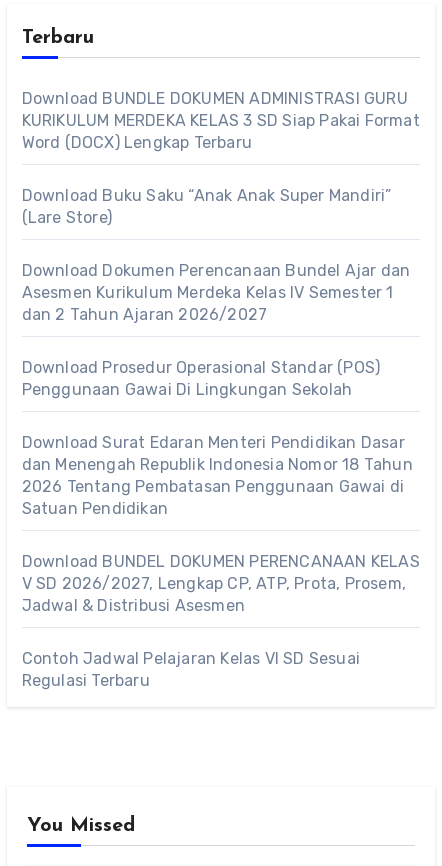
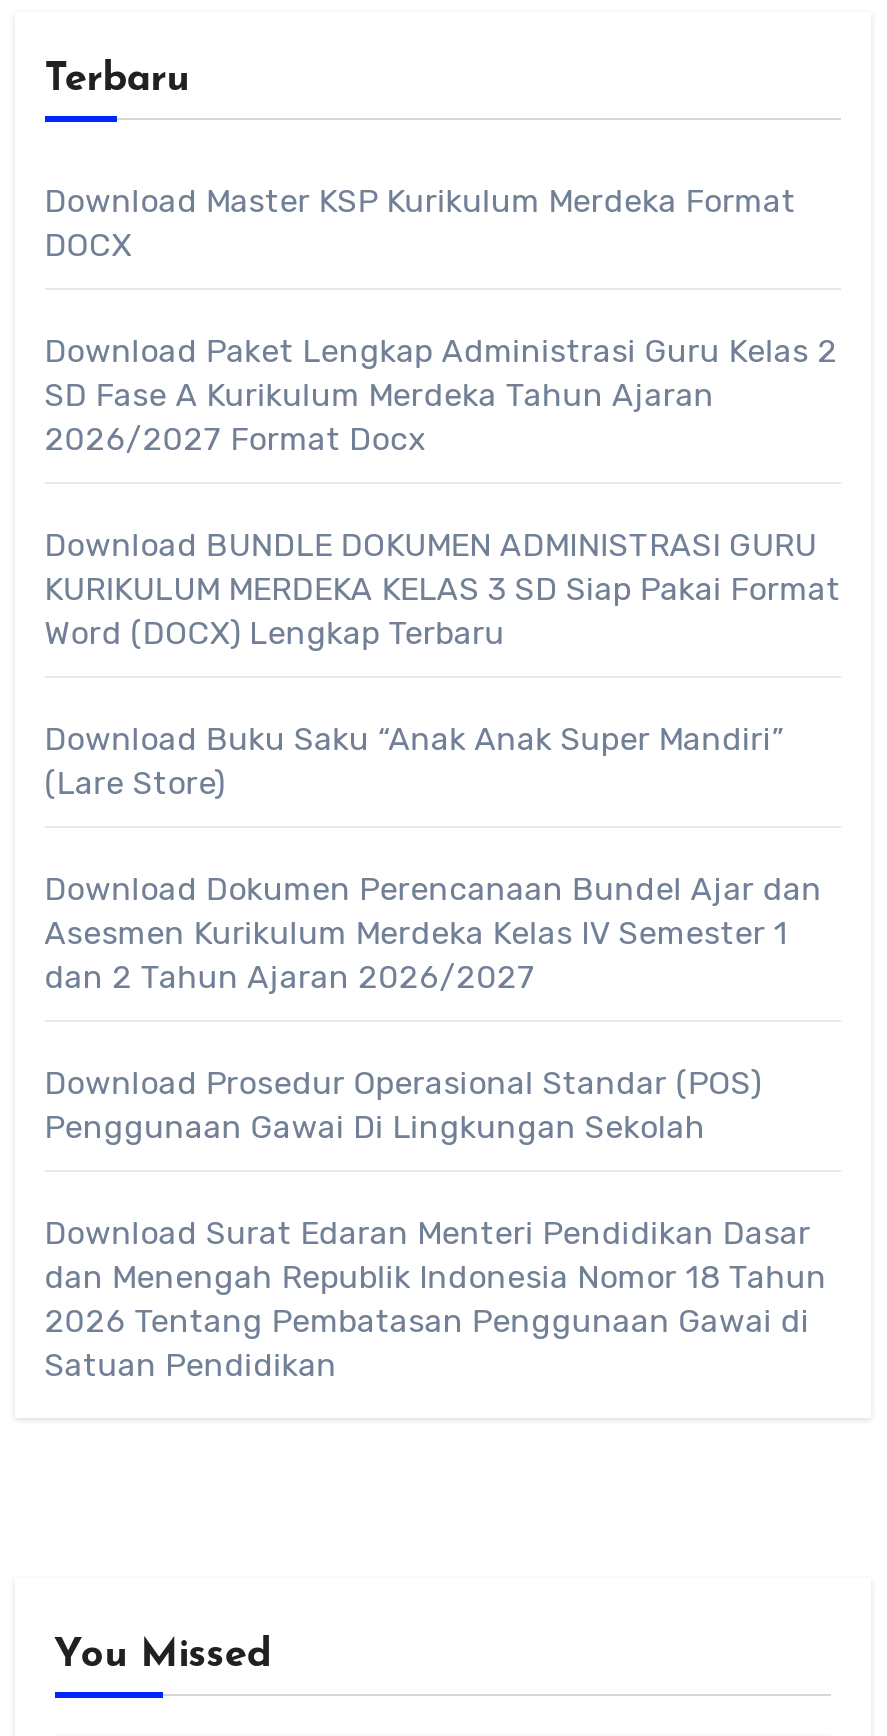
none -> [44,181,837,457] Download Master KSP Kurikulum Merdeka Format | DOCX | Download Paket Lengkap Administrasi Guru Kelas 2 | SD Fase A Kurikulum Merdeka Tahun Ajaran | 2026/2027 Format Docx
moved [22,88,420,517] -> [44,525,841,1383]: Download BUNDLE DOKUMEN ADMINISTRASI GURU | KURIKULUM MERDEKA KELAS 3 SD Siap Pakai Format | Word (DOCX) Lengkap Terbaru | ... | 2026 Tentang Pembatasan Penggunaan Gawai di | Satuan Pendidikan
[22,551,420,689] Download BUNDEL DOKUMEN PERENCANAAN KELAS | V SD 2026/2027, Lengkap CP, ATP, Prota, Prosem, | Jadwal & Distribusi Asesmen | Contoh Jadwal Pelajaran Kelas VI SD Sesuai | Regulasi Terbaru -> none

